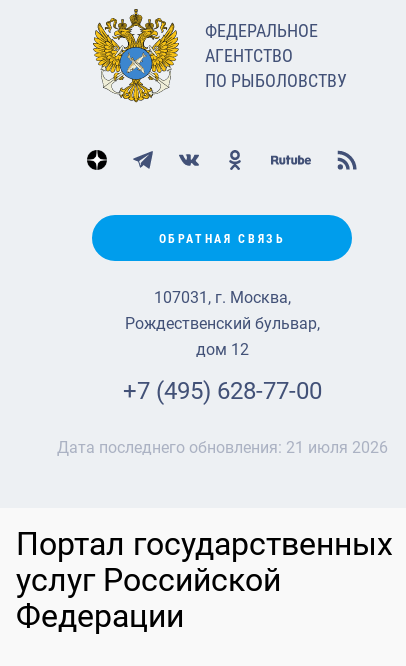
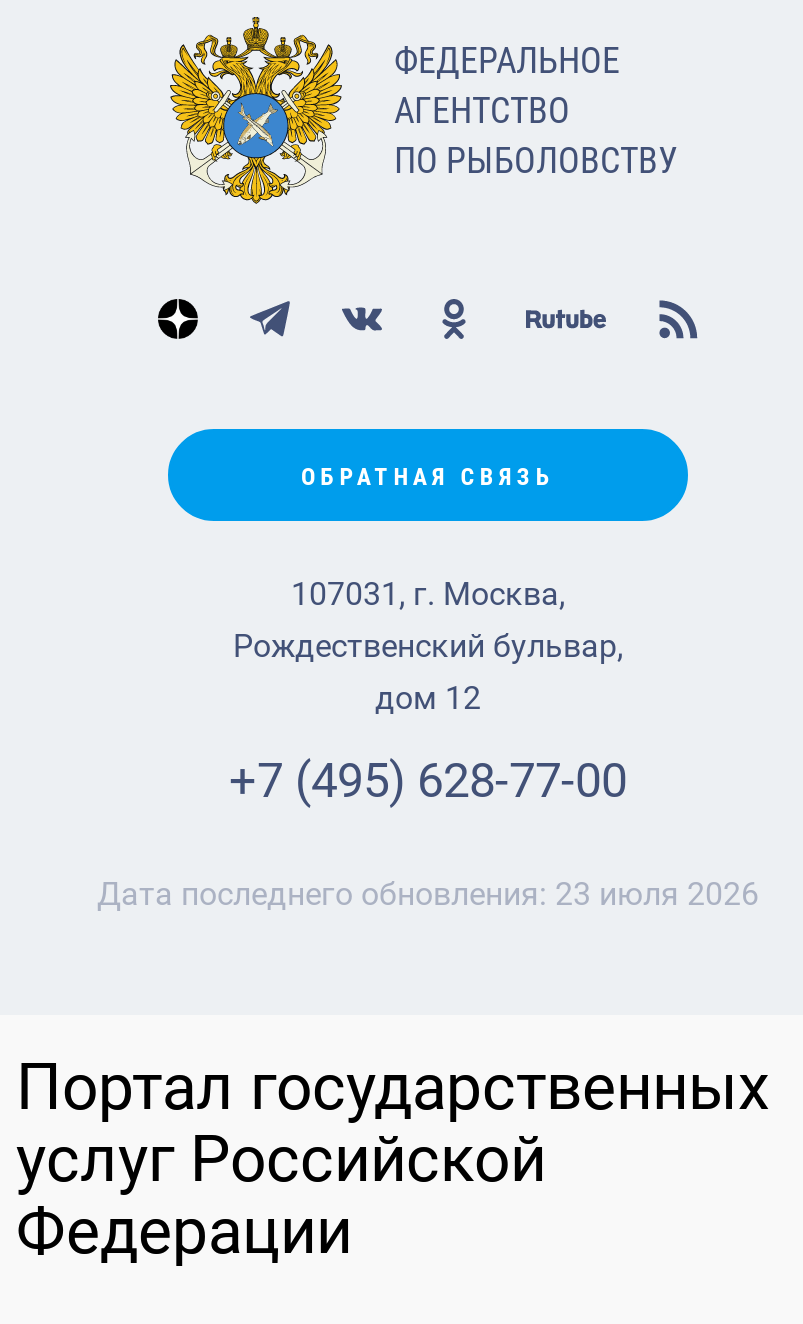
[56,438,387,457] Дата последнего обновления: 21 июля 2026 -> [97,875,759,913] Дата последнего обновления: 23 июля 2026

